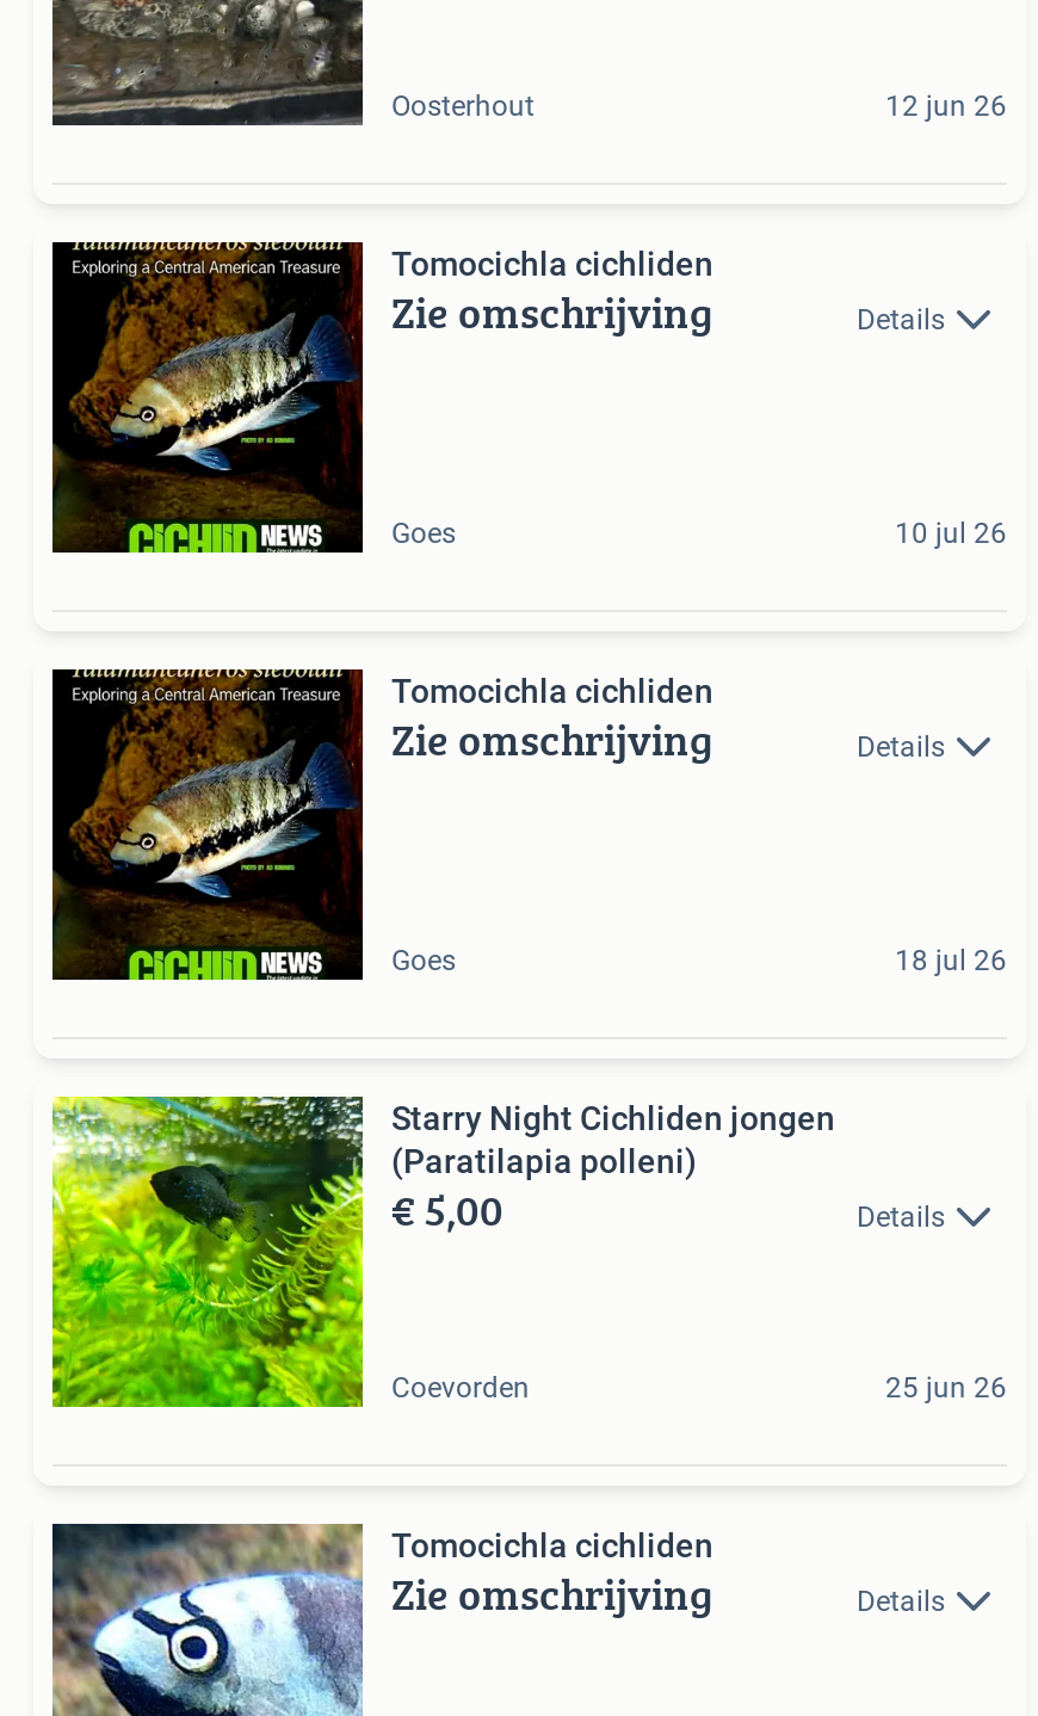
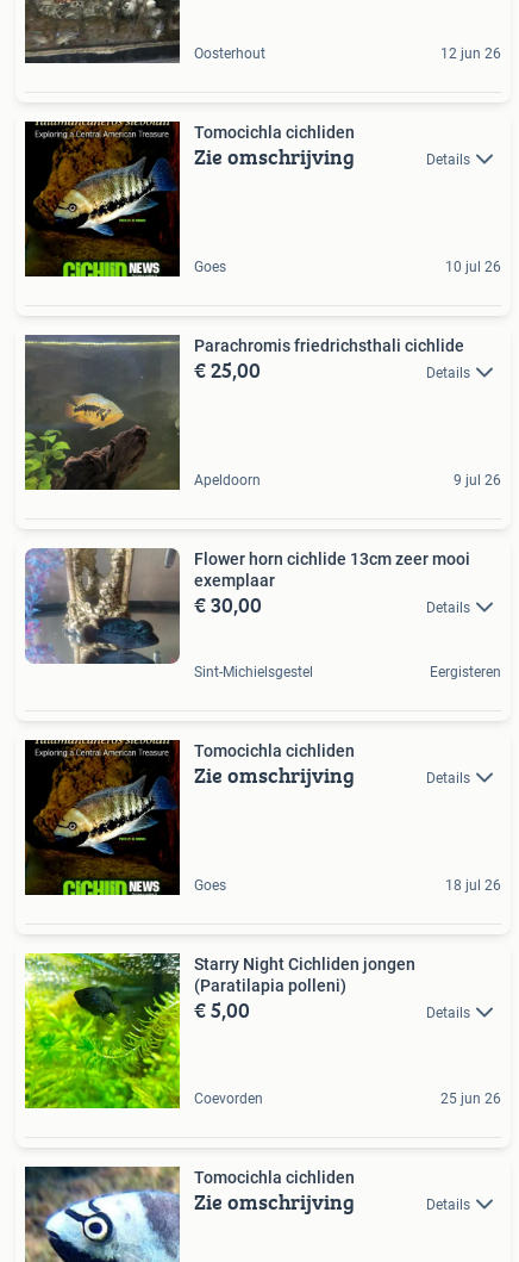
none -> [24,335,470,491] [image] | Parachromis friedrichsthali cichlide | € 25,00 | Details
none -> [24,547,470,682] [image] | Flower horn cichlide 13cm zeer mooi | exemplaar | € 30,00 | Details
none -> [194,472,501,488] Apeldoorn | 9 jul 26
none -> [194,664,501,680] Sint-Michielsgestel | Eergisteren

